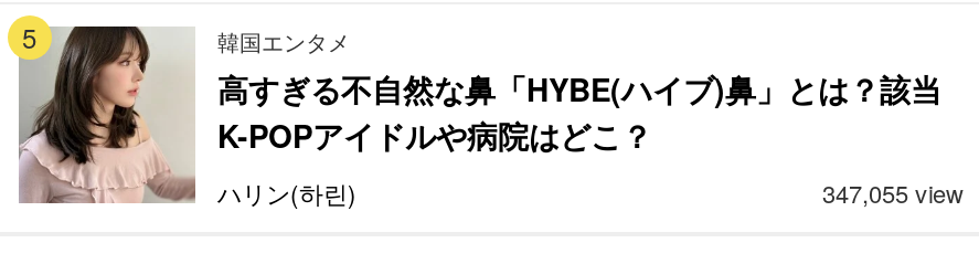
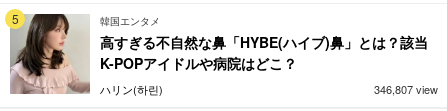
[822,175,964,210] 347,055 view -> [374,81,438,97] 346,807 view

